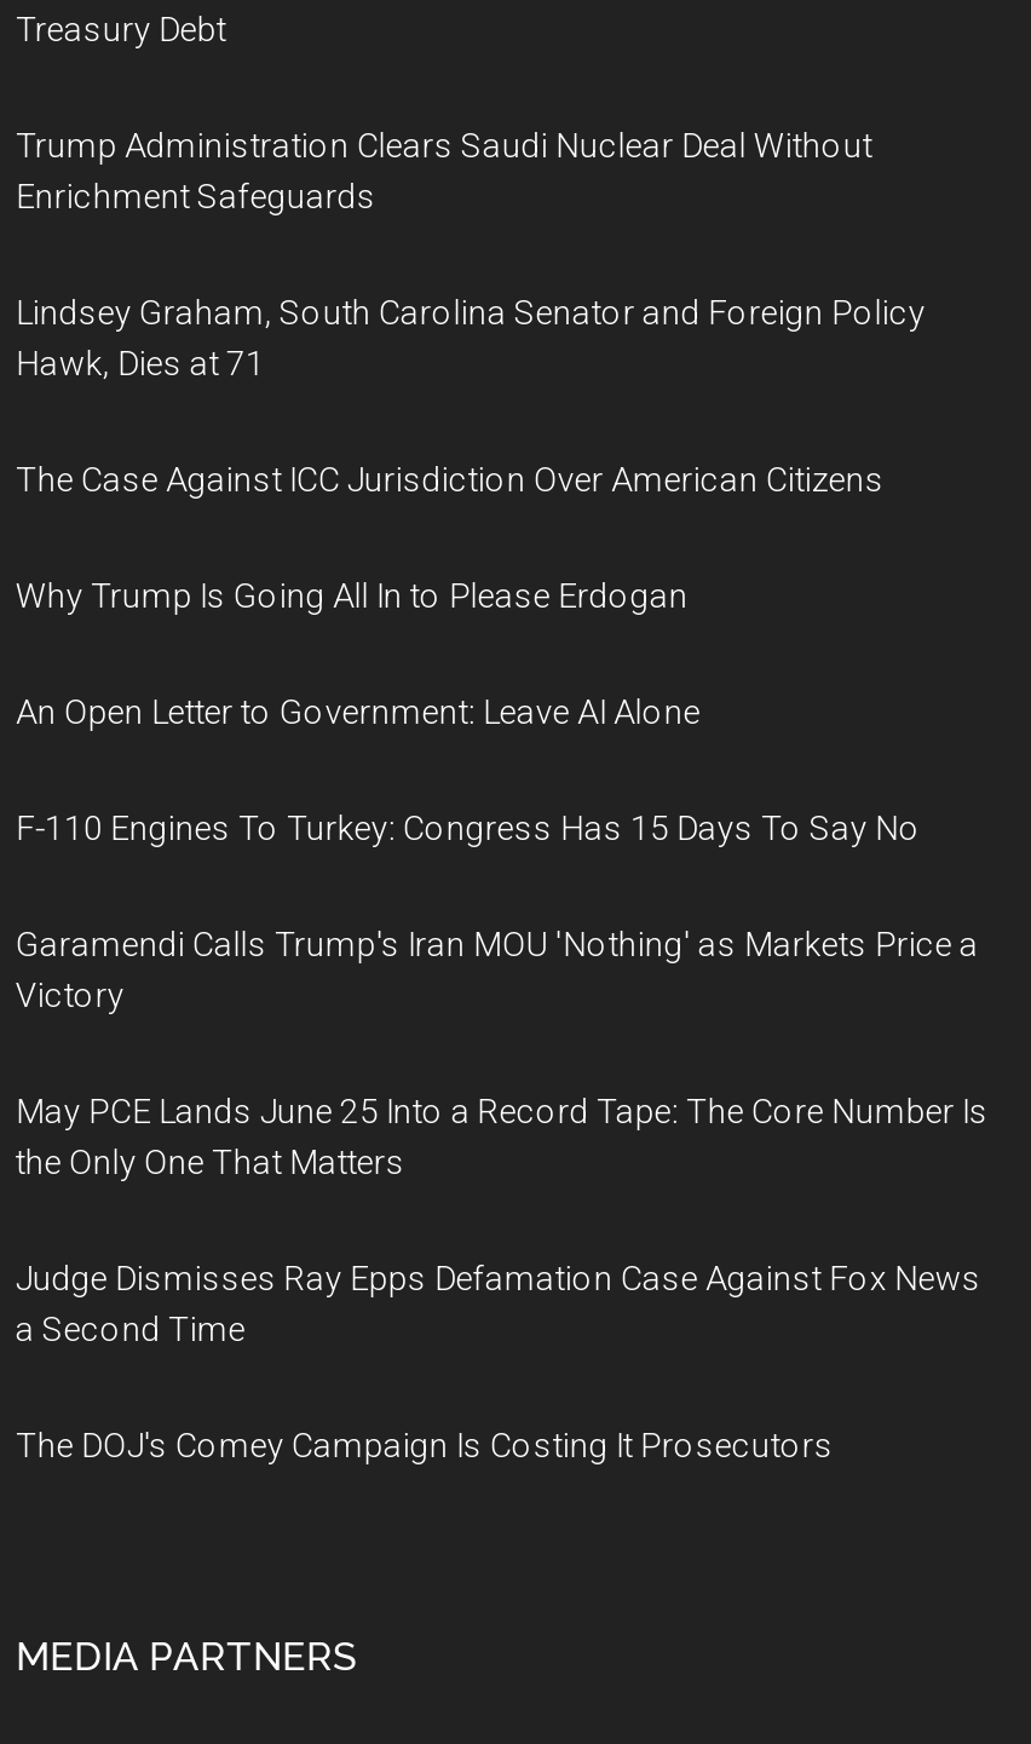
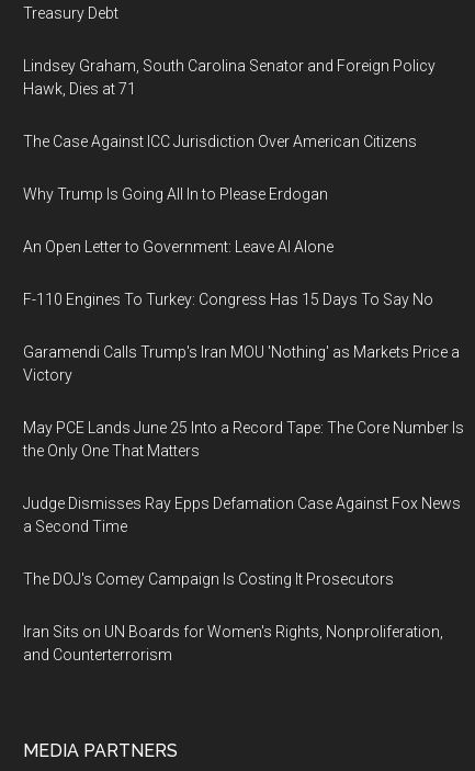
[15,126,872,215] Trump Administration Clears Saudi Nuclear Deal Without | Enrichment Safeguards -> none
moved [15,293,988,1464] -> [23,57,464,588]: Lindsey Graham, South Carolina Senator and Foreign Policy | Hawk, Dies at 71 | The Case Against ICC Jurisdiction Over American Citizens | ... | a Second Time | The DOJ's Comey Campaign Is Costing It Prosecutors
none -> [23,623,444,664] Iran Sits on UN Boards for Women's Rights, Nonproliferation, | and Counterterrorism

